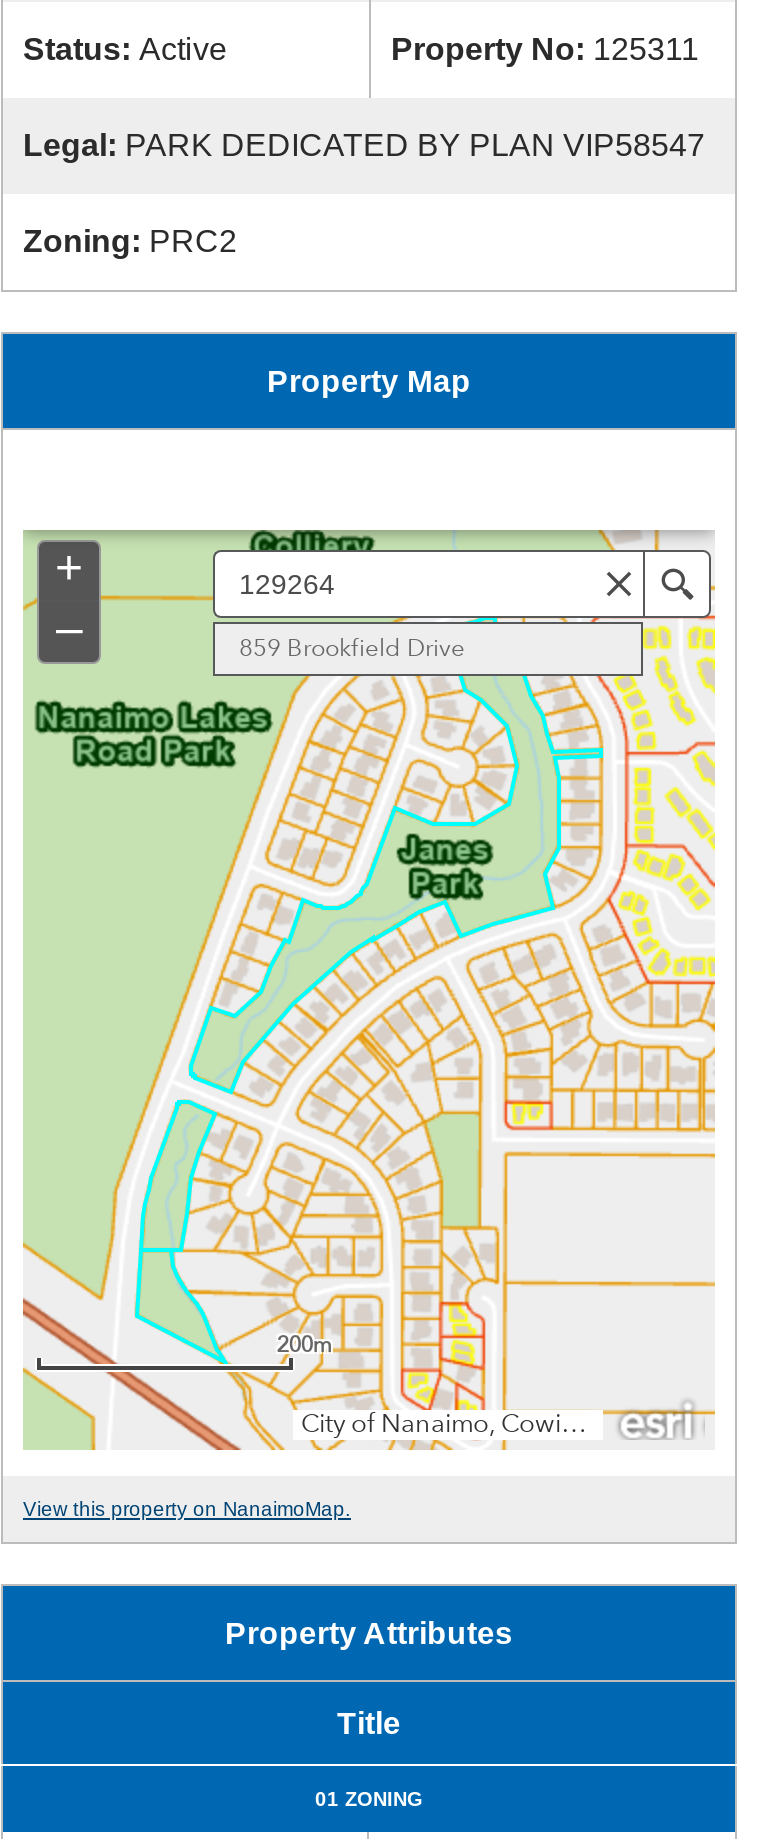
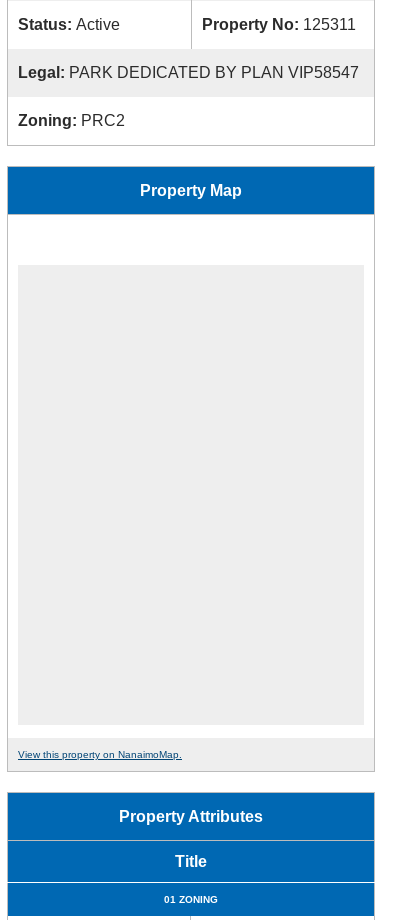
[21,528,717,1452] [image] -> none

